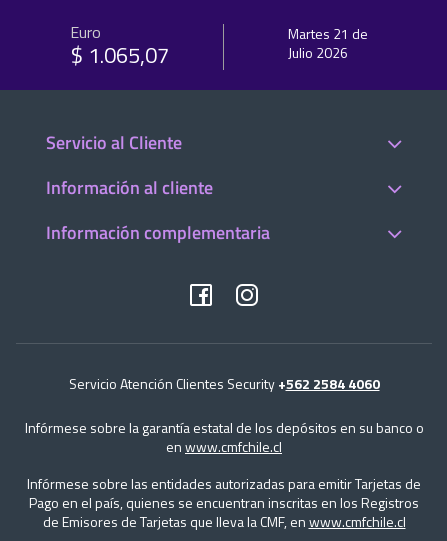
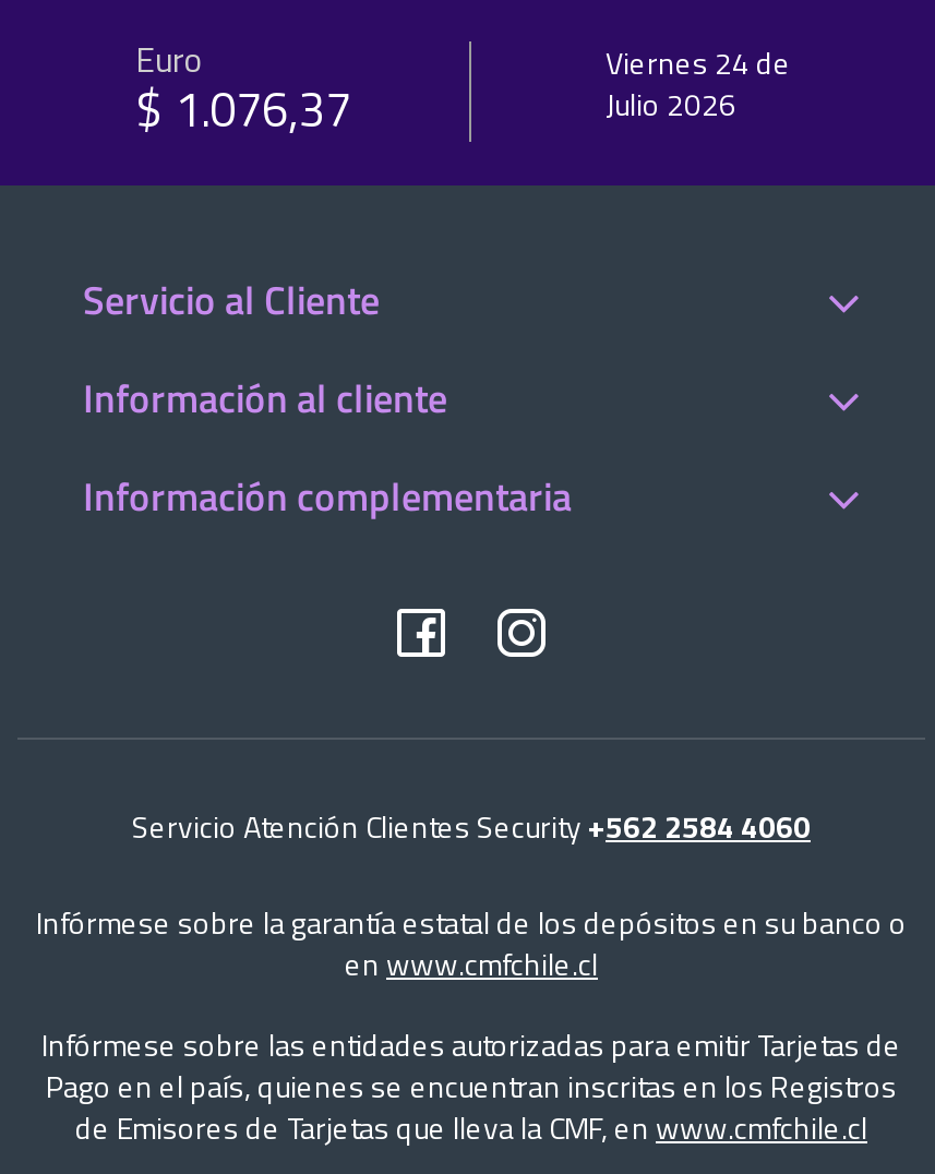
[288,23,368,44] Martes 21 de -> [606,39,791,85] Viernes 24 de
[70,38,169,72] $ 1.065,07 -> [135,72,351,146] $ 1.076,37

